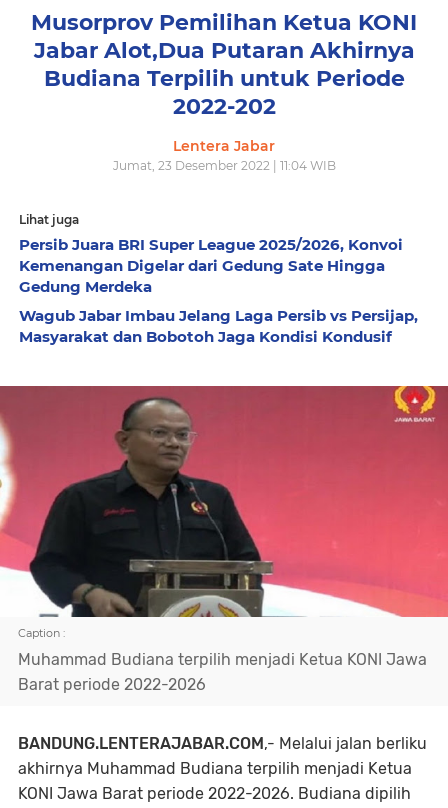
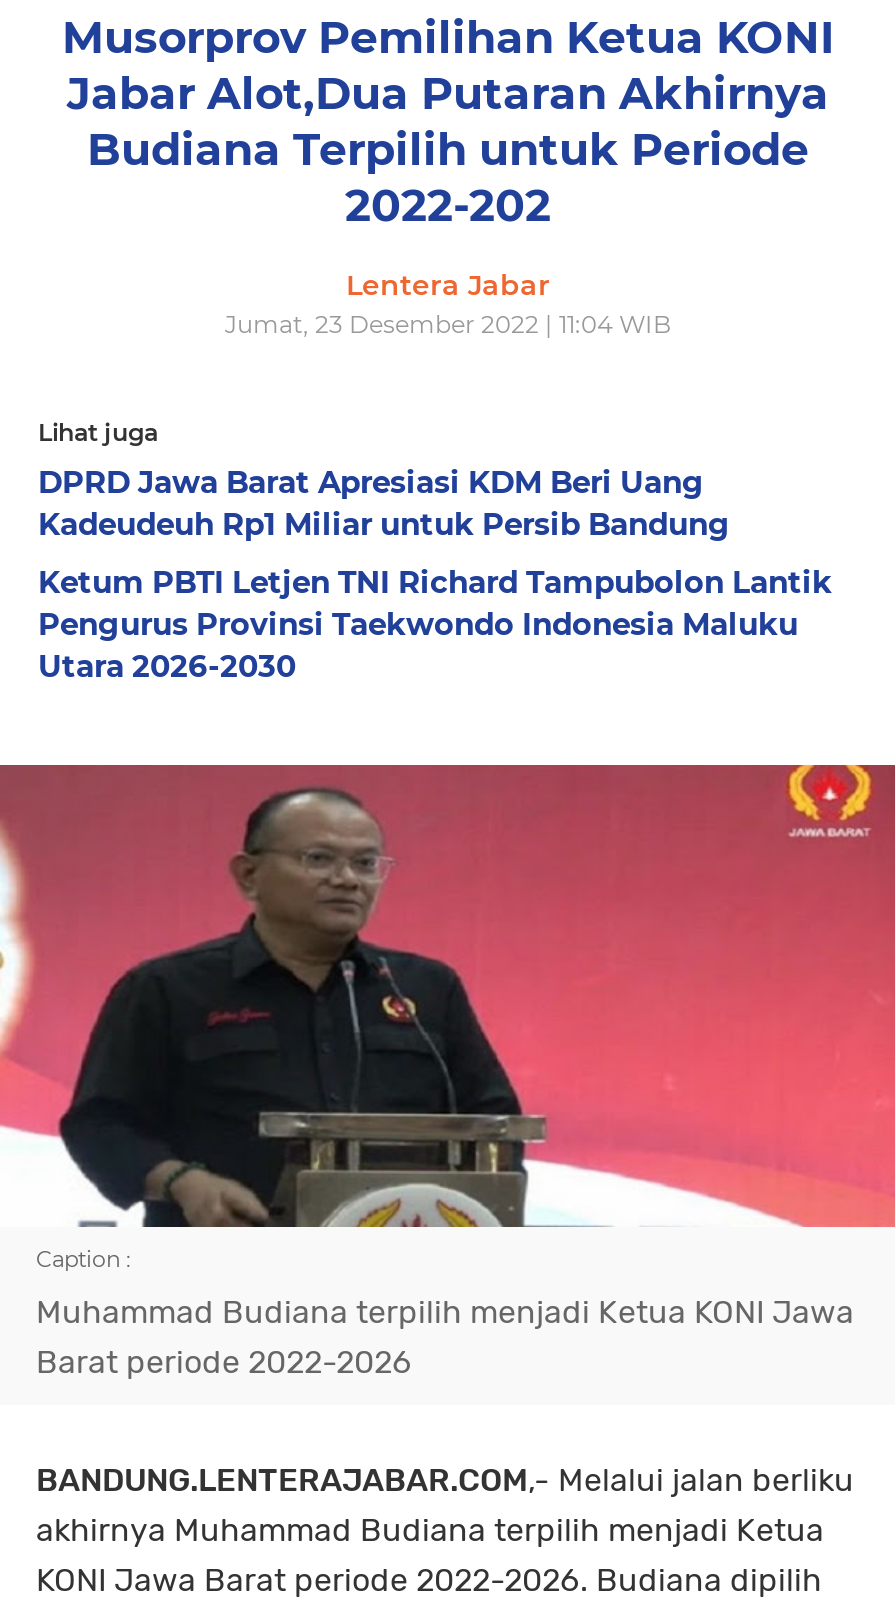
[19,235,403,296] Persib Juara BRI Super League 2025/2026, Konvoi | Kemenangan Digelar dari Gedung Sate Hingga | Gedung Merdeka -> [38,463,730,543] DPRD Jawa Barat Apresiasi KDM Beri Uang | Kadeudeuh Rp1 Miliar untuk Persib Bandung
[19,306,418,346] Wagub Jabar Imbau Jelang Laga Persib vs Persijap, | Masyarakat dan Bobotoh Jaga Kondisi Kondusif -> [38,563,832,685] Ketum PBTI Letjen TNI Richard Tampubolon Lantik | Pengurus Provinsi Taekwondo Indonesia Maluku | Utara 2026-2030

